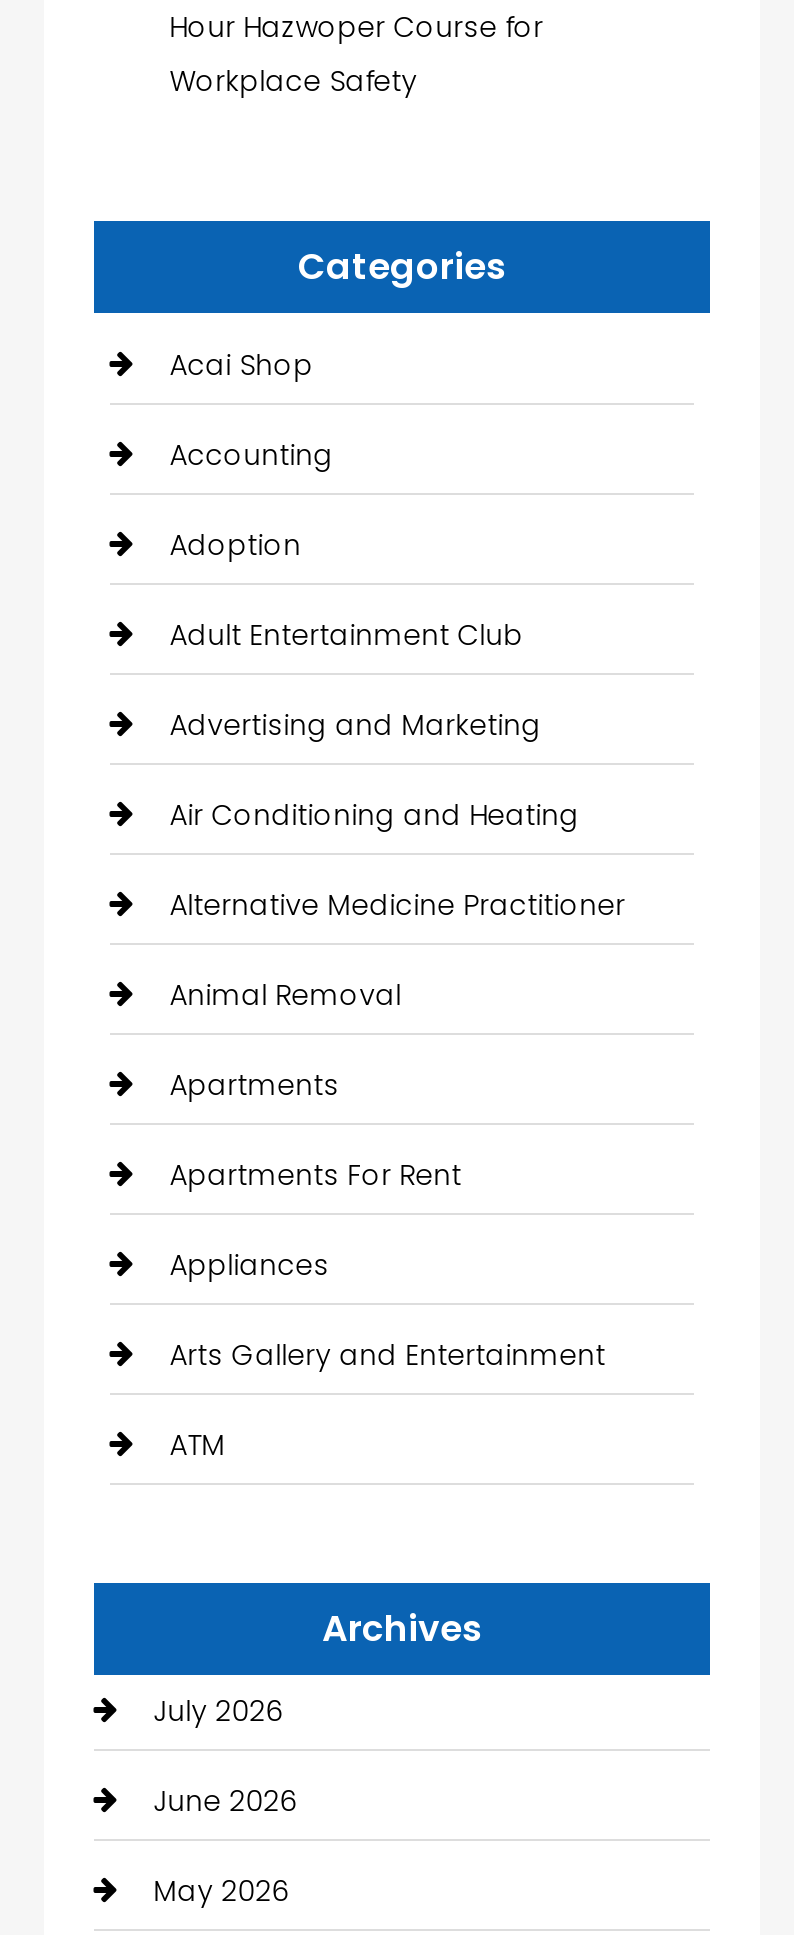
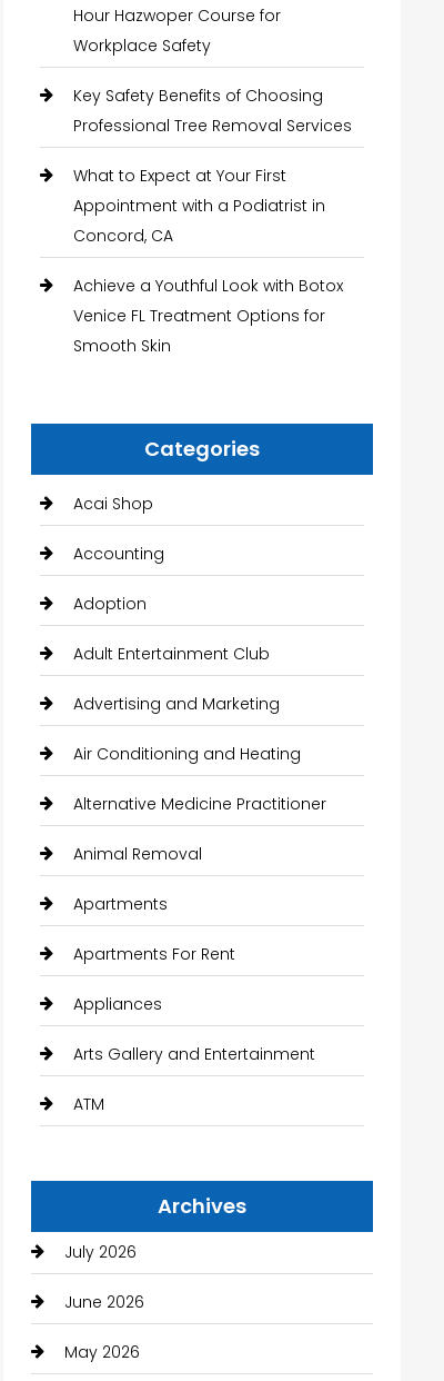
none -> [73,85,352,357] Key Safety Benefits of Choosing | Professional Tree Removal Services | What to Expect at Your First | Appointment with a Podiatrist in | Concord, CA | Achieve a Youthful Look with Botox | Venice FL Treatment Options for | Smooth Skin

